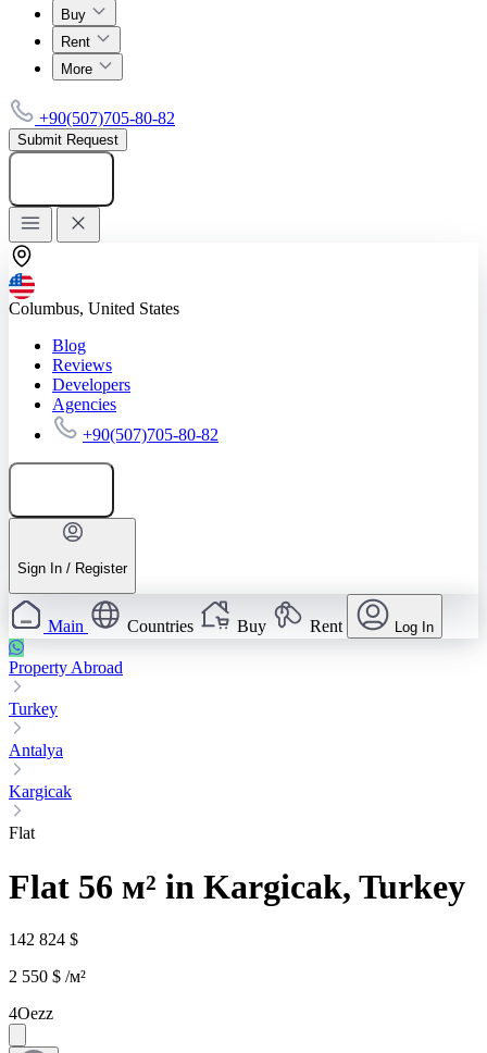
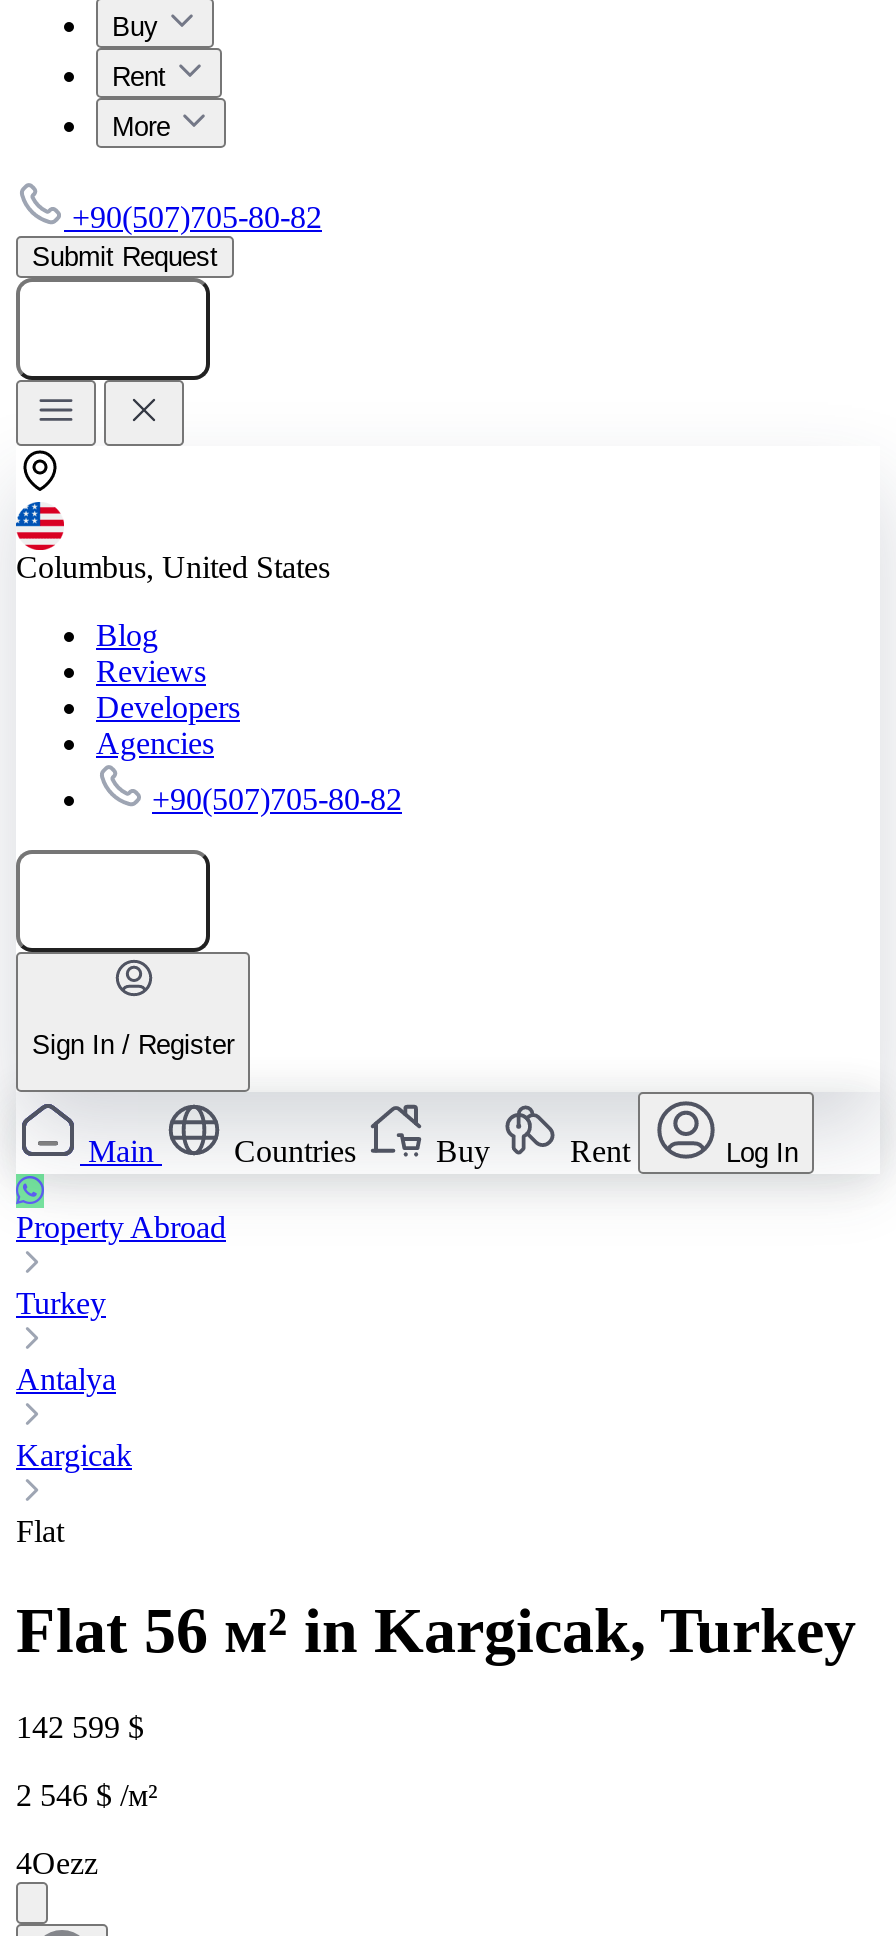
[9,930,78,949] 142 824 $ -> [16,1710,144,1744] 142 599 $
[9,967,86,986] 2 550 $ /м² -> [16,1778,158,1812] 2 546 $ /м²

